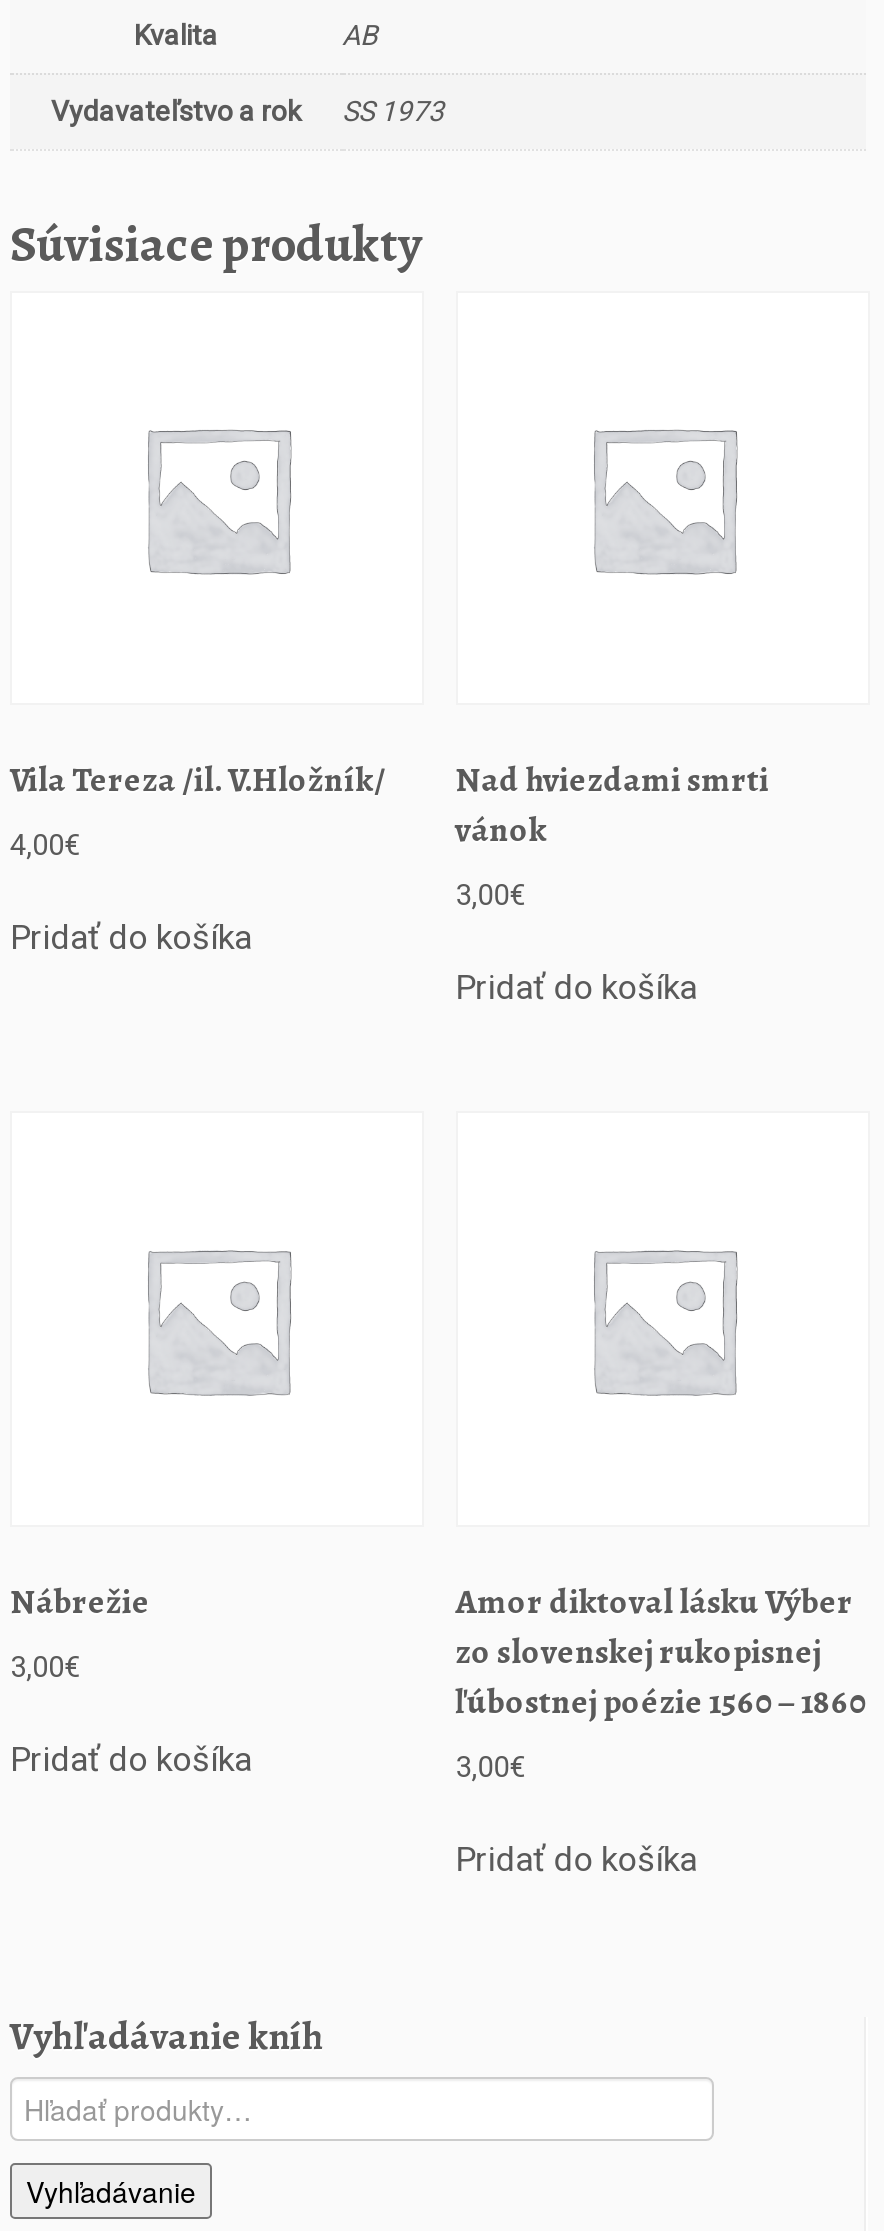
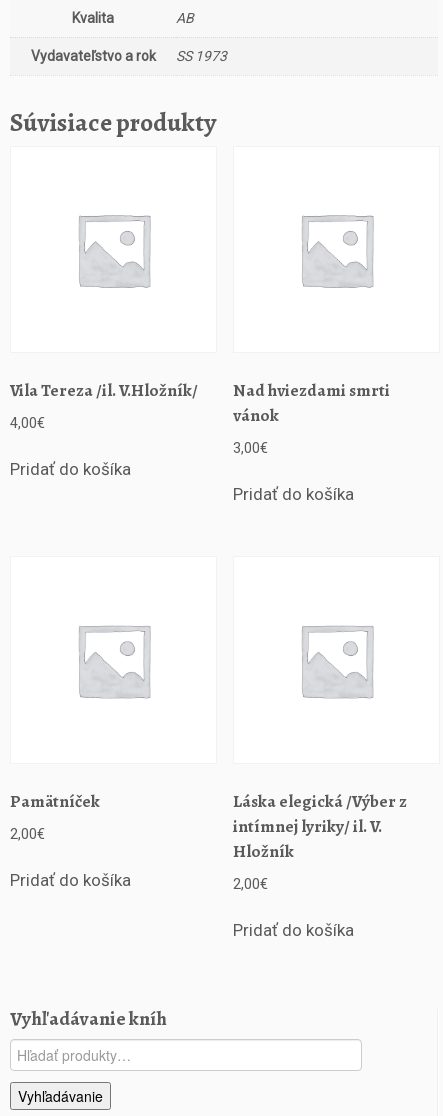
[10,1579,150,1625] Nábrežie -> [10,790,100,813] Pamätníček
[455,1579,865,1725] Amor diktoval lásku Výber | zo slovenskej rukopisnej | ľúbostnej poézie 1560 – 1860 -> [233,790,407,863] Láska elegická /Výber z | intímnej lyriky/ il. V. | Hložník
[10,1648,80,1684] 3,00€ -> [10,824,45,842] 2,00€
[455,1748,525,1784] 3,00€ -> [233,874,268,892] 2,00€

